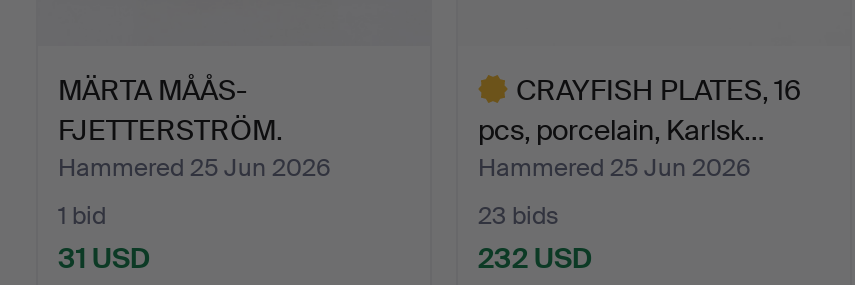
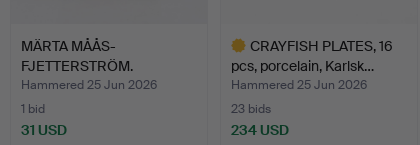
[478,240,592,276] 232 USD -> [231,121,289,139] 234 USD

